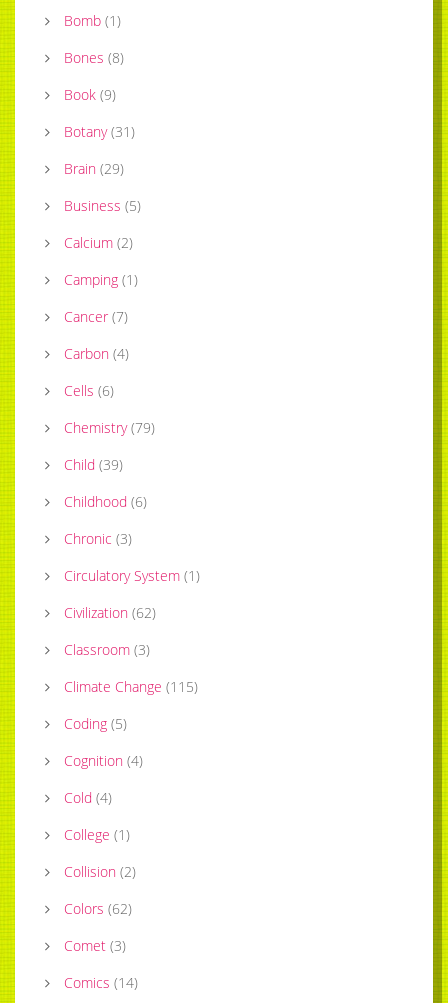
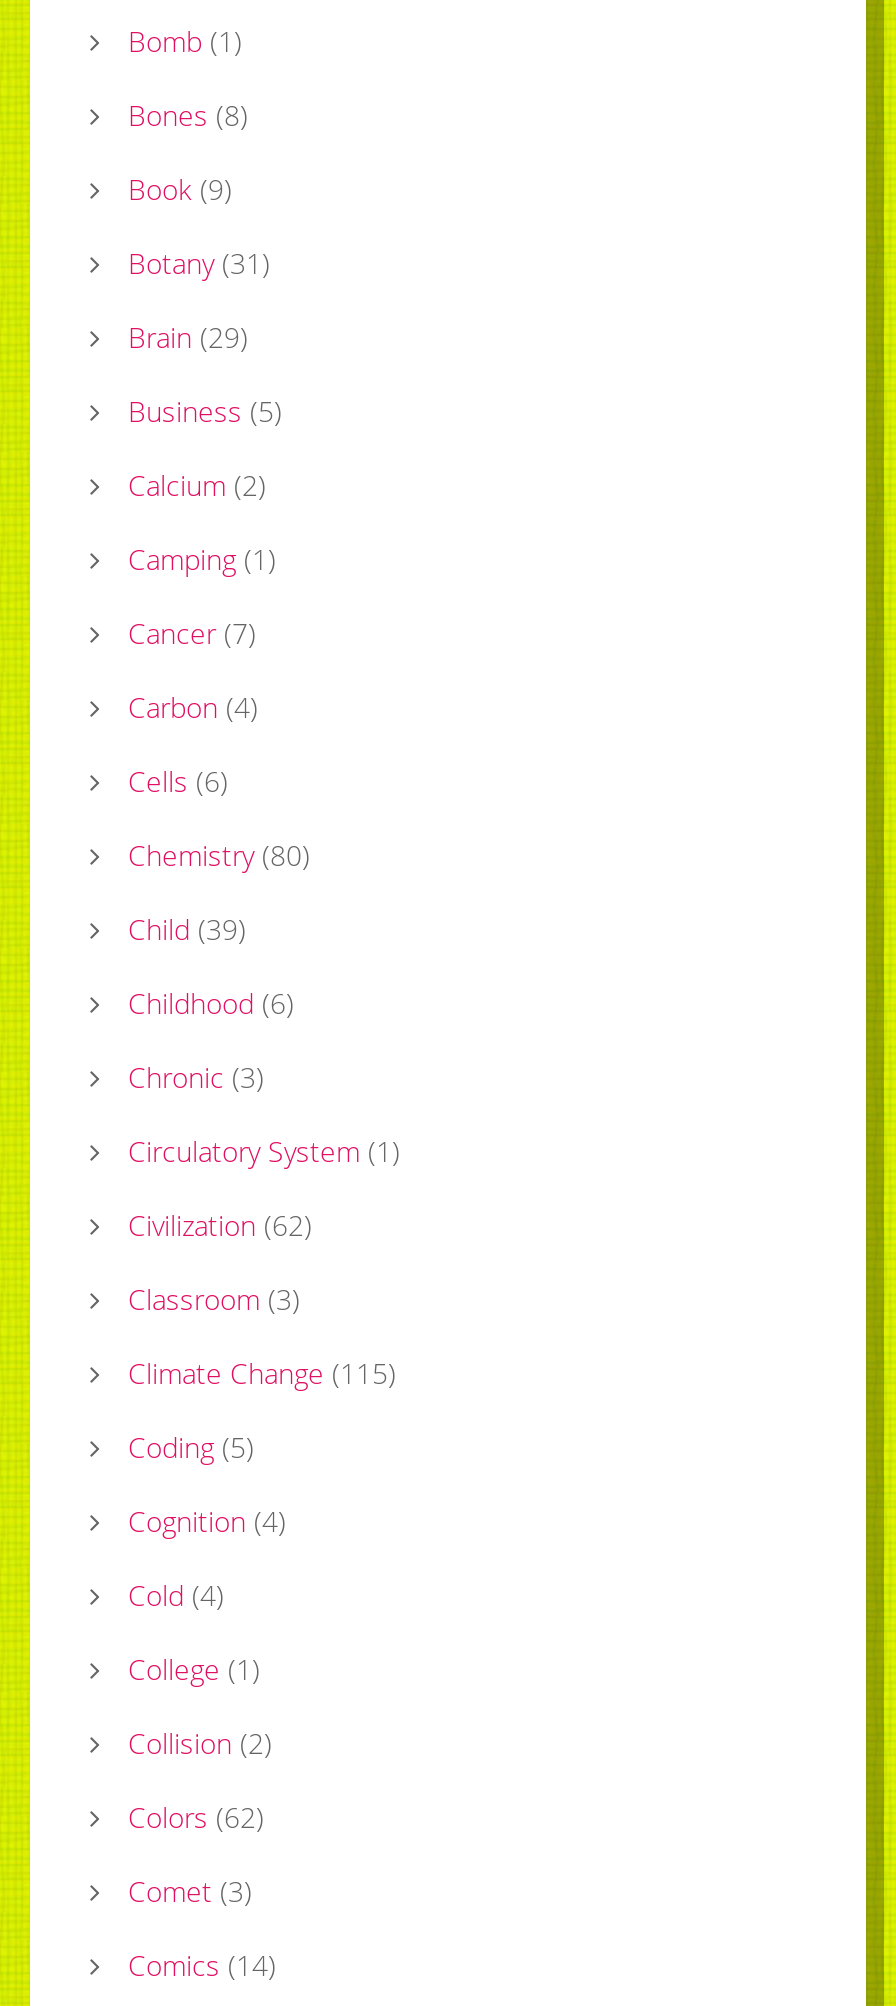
[64,418,155,437] Chemistry (79) -> [128,837,310,875] Chemistry (80)

